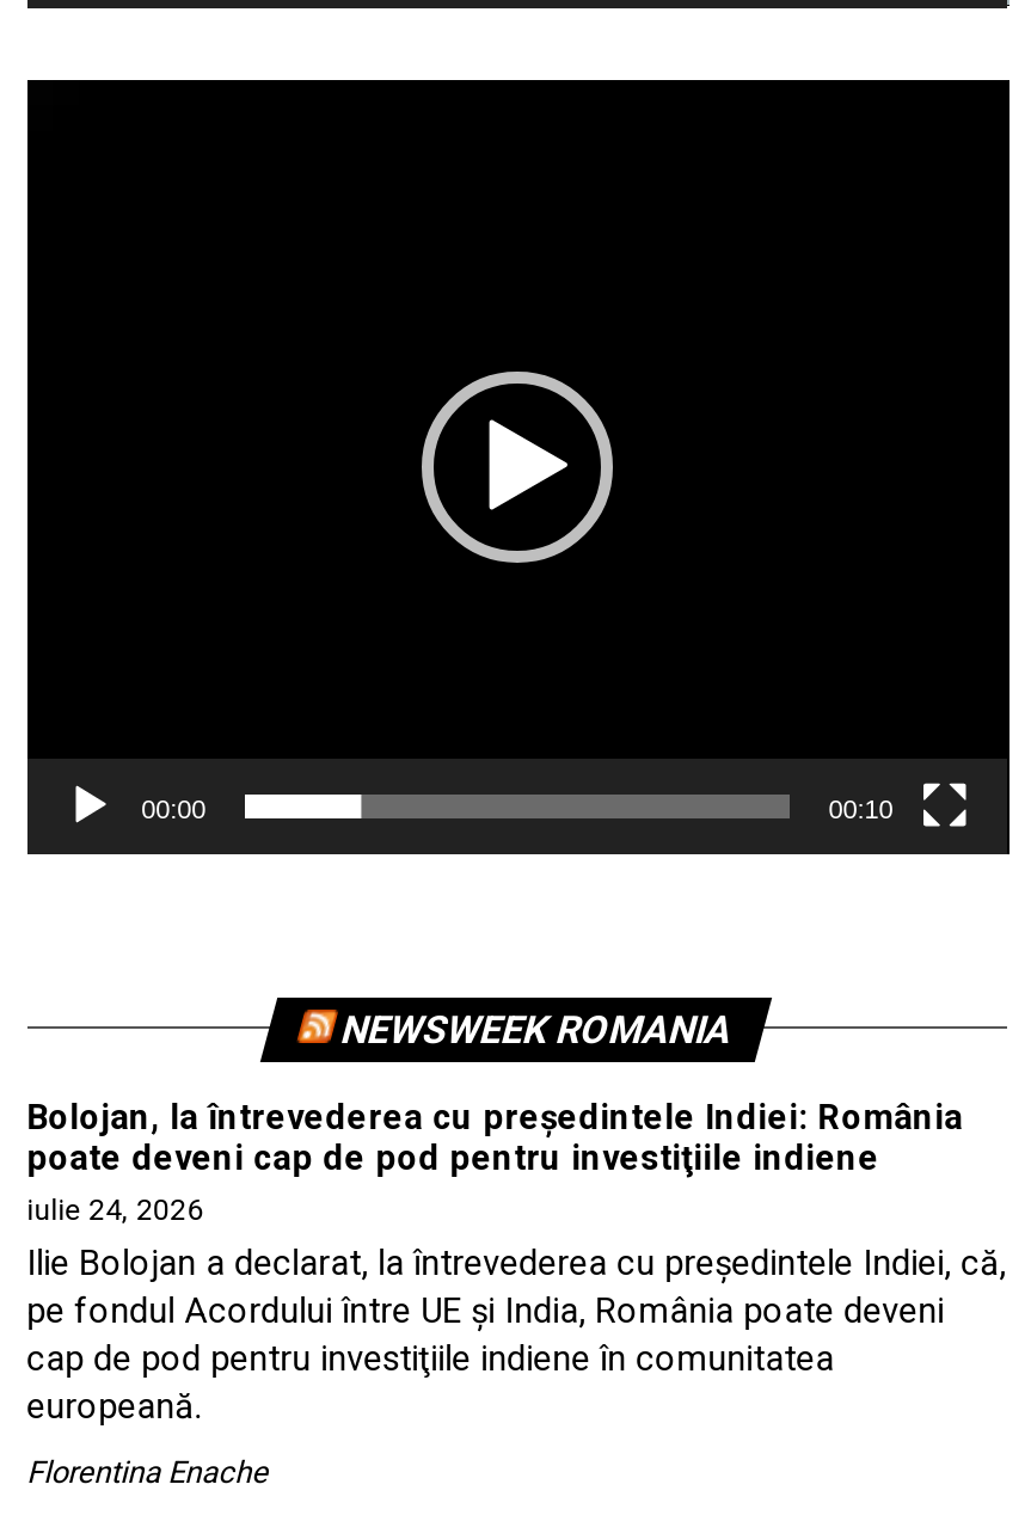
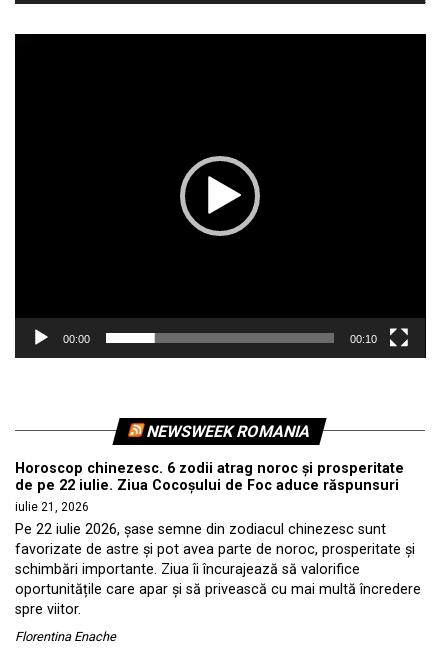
[27,1098,1006,1427] Bolojan, la întrevederea cu preşedintele Indiei: România | poate deveni cap de pod pentru investiţiile indiene | iulie 24, 2026 | Ilie Bolojan a declarat, la întrevederea cu preşedintele Indiei, că, | pe fondul Acordului între UE şi India, România poate deveni | cap de pod pentru investiţiile indiene în comunitatea | europeană. -> [15,460,421,618] Horoscop chinezesc. 6 zodii atrag noroc și prosperitate | de pe 22 iulie. Ziua Cocoșului de Foc aduce răspunsuri | iulie 21, 2026 | Pe 22 iulie 2026, șase semne din zodiacul chinezesc sunt | favorizate de astre și pot avea parte de noroc, prosperitate și | schimbări importante. Ziua îi încurajează să valorifice | oportunitățile care apar și să privească cu mai multă încredere | spre viitor.

